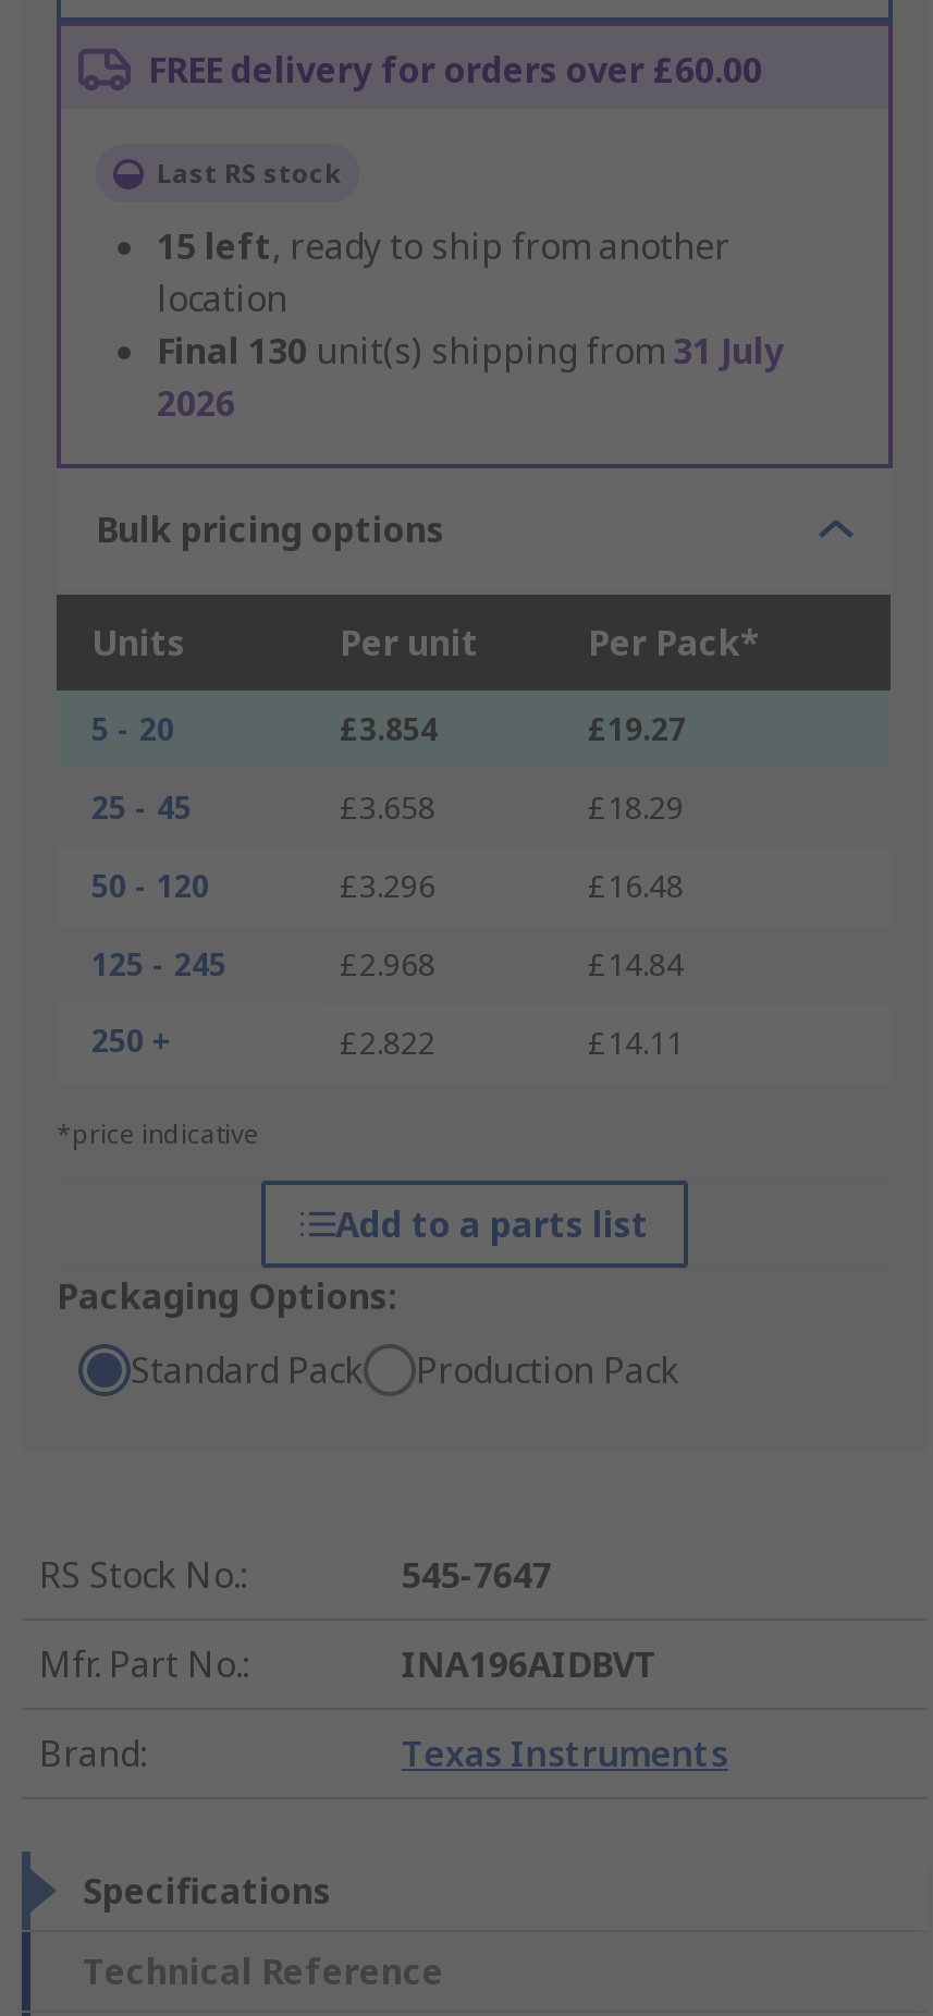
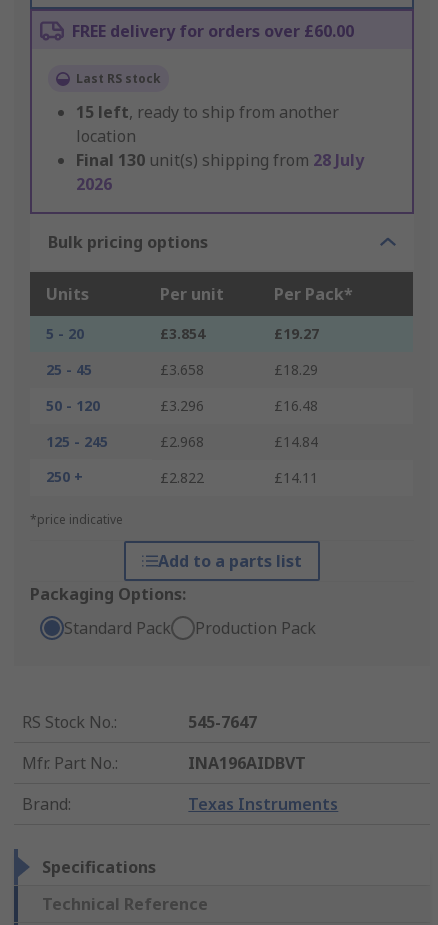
[157,328,784,376] Final 130 unit(s) shipping from 31 July -> [76,149,364,171] Final 130 unit(s) shipping from 28 July

